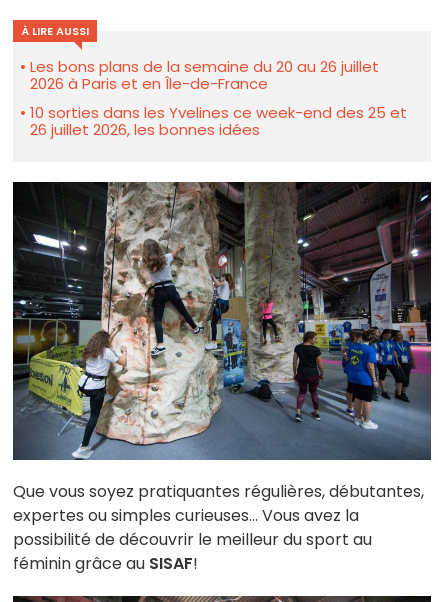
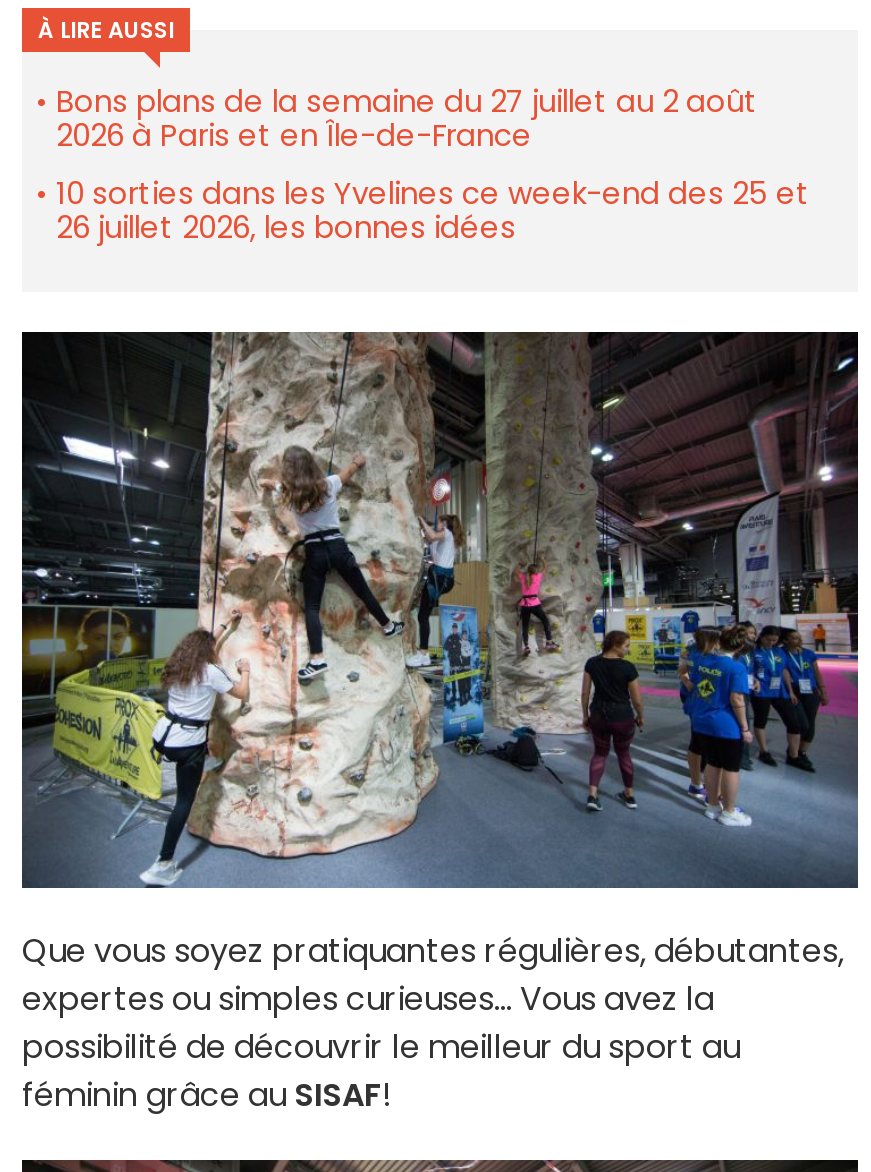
[30,56,379,77] Les bons plans de la semaine du 20 au 26 juillet -> [56,80,758,122] Bons plans de la semaine du 27 juillet au 2 août

